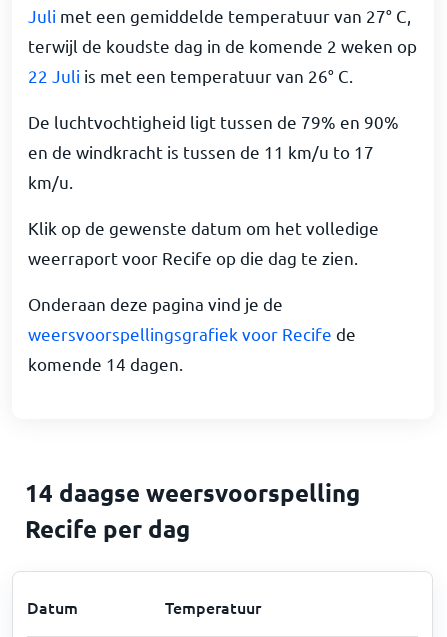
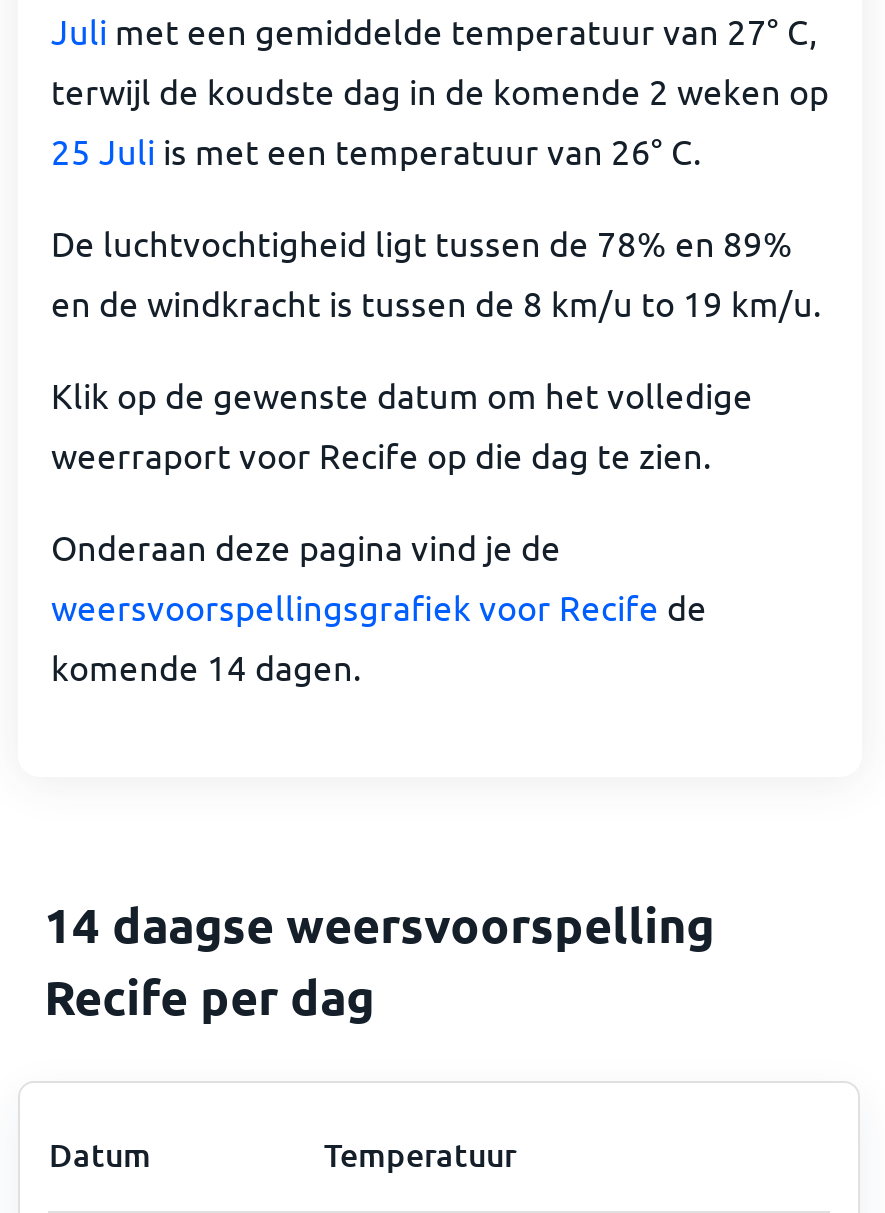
[28,65,353,86] 22 Juli is met een temperatuur van 26° C. -> [51,129,701,171] 25 Juli is met een temperatuur van 26° C.
[28,111,399,192] De luchtvochtigheid ligt tussen de 79% en 90% | en de windkracht is tussen de 11 km/u to 17 | km/u. -> [51,221,821,323] De luchtvochtigheid ligt tussen de 78% en 89% | en de windkracht is tussen de 8 km/u to 19 km/u.

